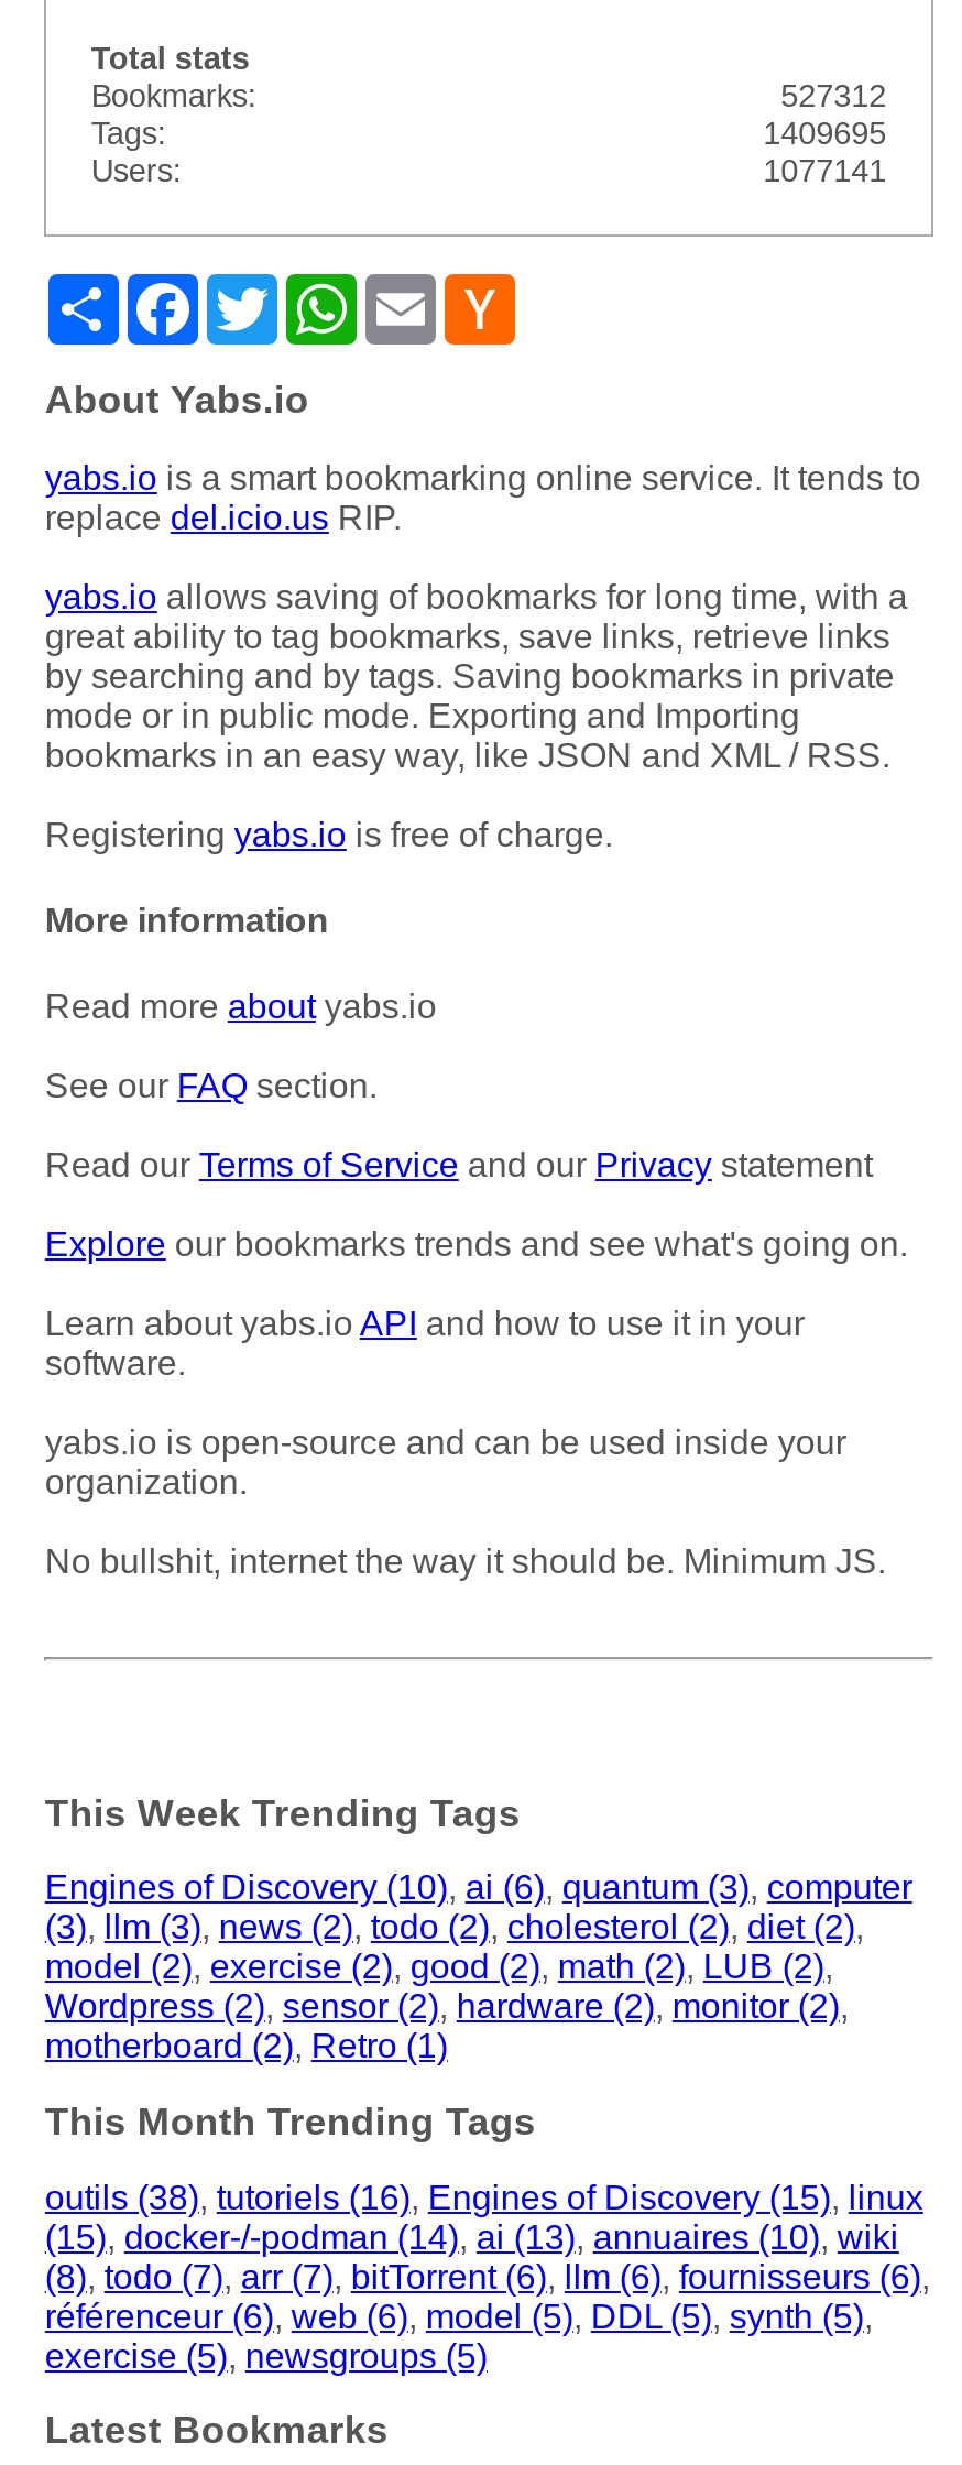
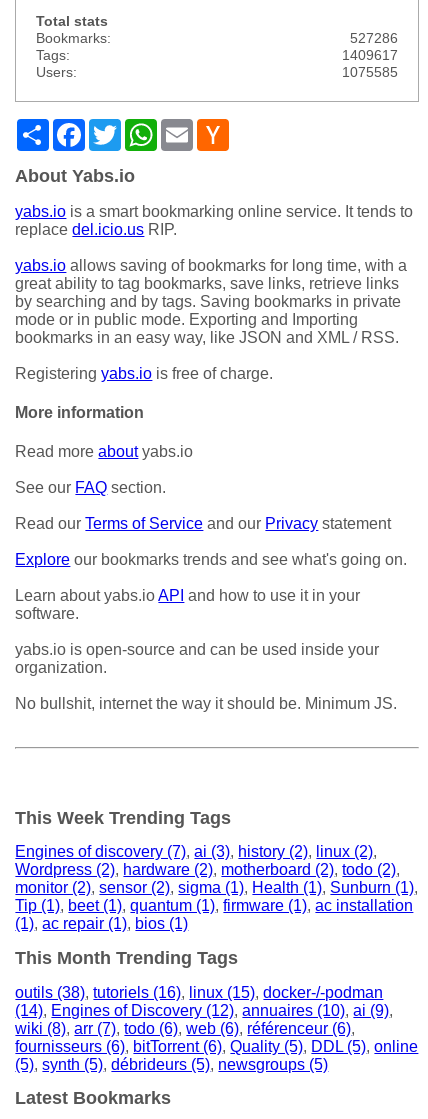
[781,78,886,114] 527312 -> [350,30,398,46] 527286
[763,116,886,151] 1409695 -> [342,47,398,63] 1409617
[763,153,886,188] 1077141 -> [342,64,398,80] 1075585
[45,1869,912,2065] Engines of Discovery (10), ai (6), quantum (3), computer | (3),llm (3), news (2),todo (2), cholesterol (2), diet (2), | model (2), exercise (2), good (2), math (2), LUB (2), | Wordpress (2), sensor (2), hardware (2), monitor (2), | motherboard (2), Retro (1) -> [15,843,418,932] Engines of discovery (7), ai (3), history (2), linux (2), | Wordpress (2), hardware (2), motherboard (2), todo (2), | monitor (2), sensor (2), sigma (1), Health (1), Sunburn (1), | Tip (1), beet (1), quantum (1), firmware (1), ac installation | (1), ac repair (1), bios (1)
[45,2178,930,2374] outils (38), tutoriels (16), Engines of Discovery (15), linux | (15), docker-/-podman (14), ai (13), annuaires (10), wiki | (8),todo (7), arr (7), bitTorrent (6), llm (6), fournisseurs (6), | référenceur (6), web (6), model (5), DDL (5), synth (5), | exercise (5),newsgroups (5) -> [15,984,418,1073] outils (38), tutoriels (16), linux (15), docker-/-podman | (14), Engines of Discovery (12), annuaires (10), ai (9), | wiki (8), arr (7), todo (6), web (6), référenceur (6), | fournisseurs (6), bitTorrent (6), Quality (5), DDL (5), online | (5), synth (5), débrideurs (5), newsgroups (5)

